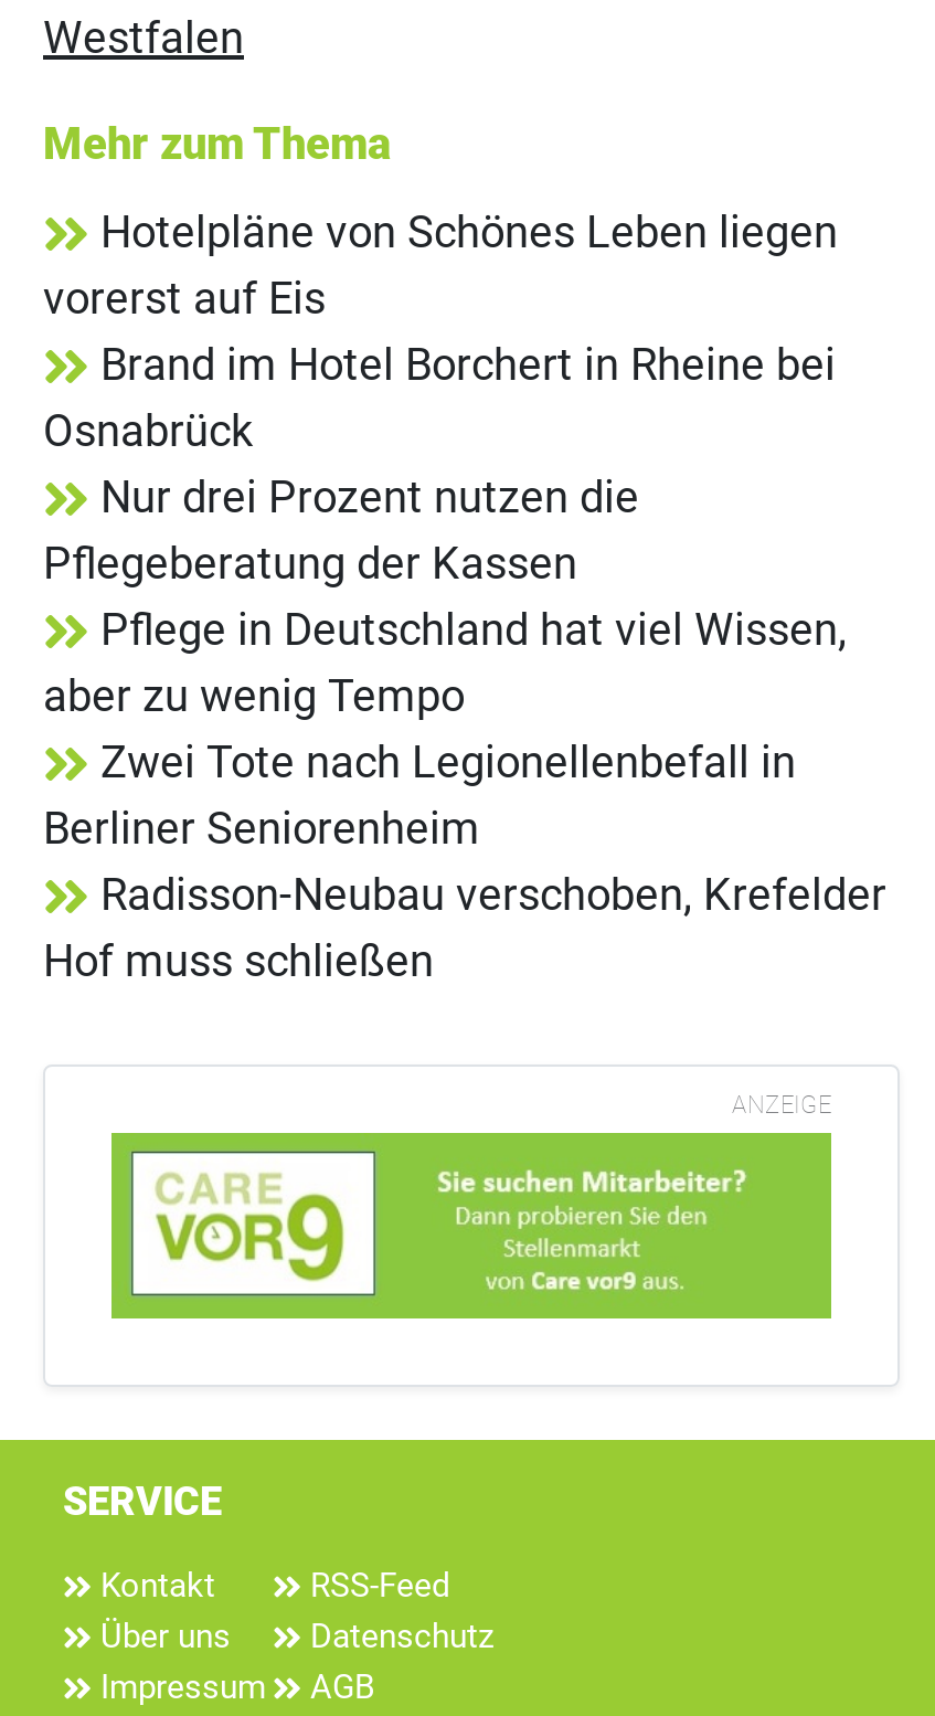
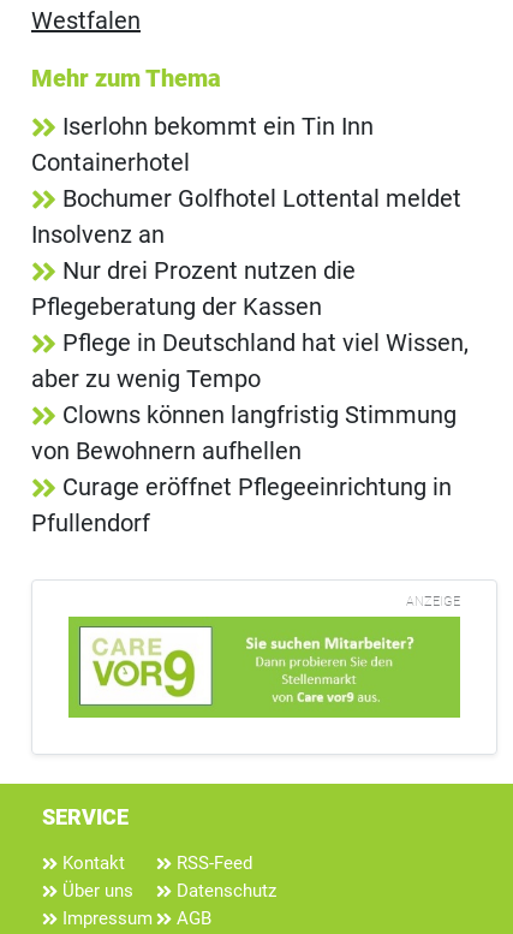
[43,206,838,458] Hotelpläne von Schönes Leben liegen | vorerst auf Eis | Brand im Hotel Borchert in Rheine bei | Osnabrück -> [31,112,461,249] Iserlohn bekommt ein Tin Inn | Containerhotel | Bochumer Golfhotel Lottental meldet | Insolvenz an
[43,737,886,988] Zwei Tote nach Legionellenbefall in | Berliner Seniorenheim | Radisson-Neubau verschoben, Krefelder | Hof muss schließen -> [31,401,457,538] Clowns können langfristig Stimmung | von Bewohnern aufhellen | Curage eröffnet Pflegeeinrichtung in | Pfullendorf

